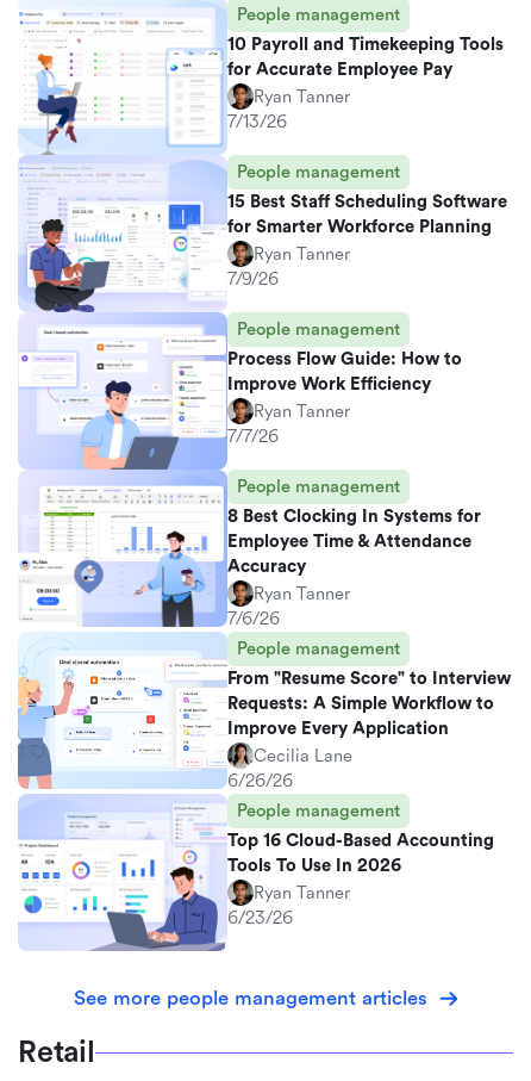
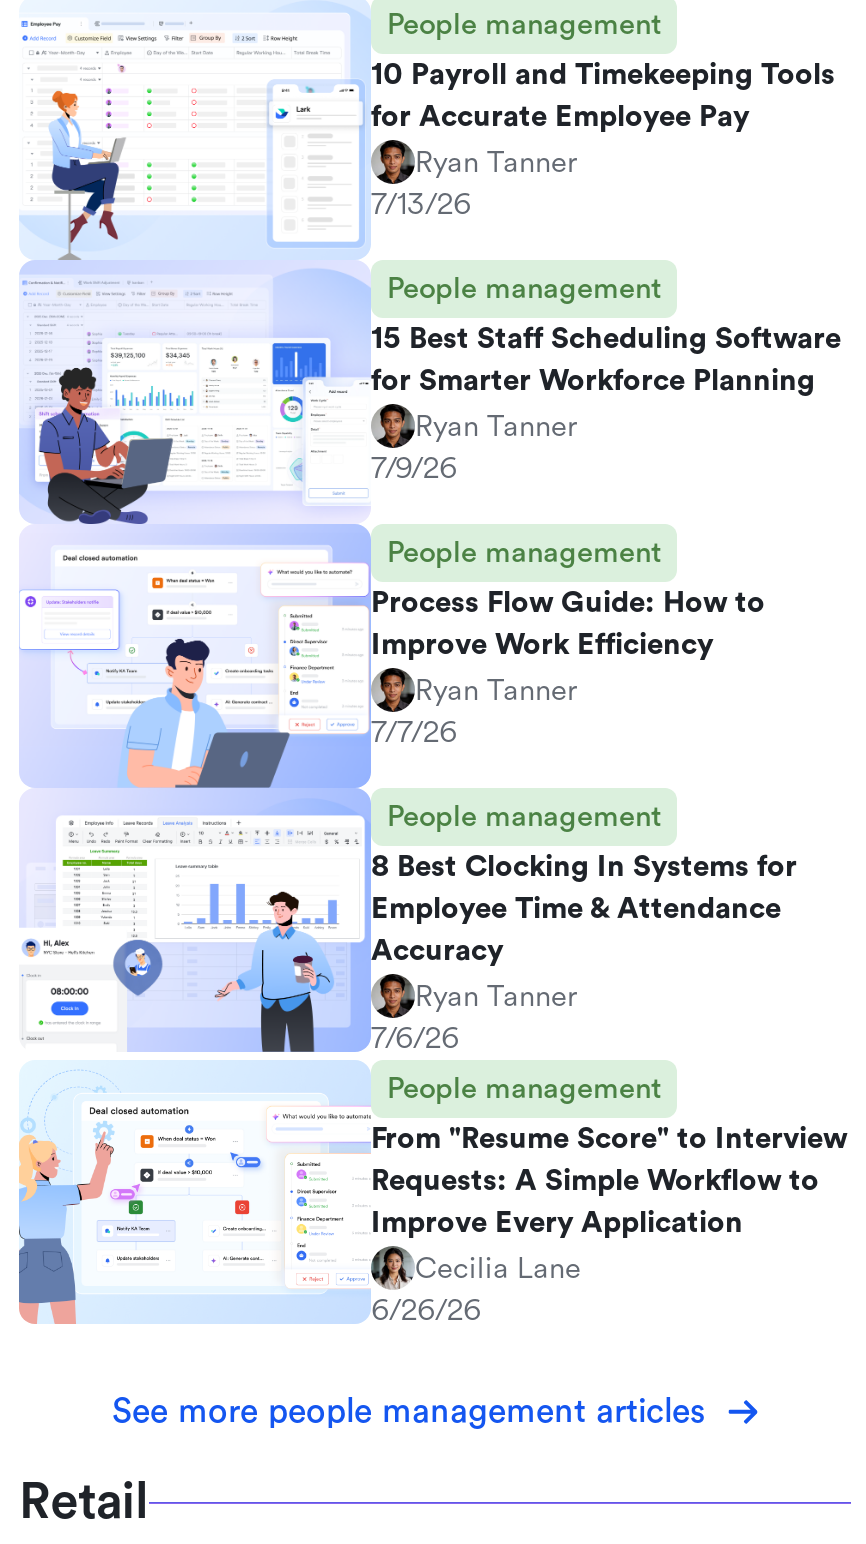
[18,795,494,952] [image] | People management | Top 16 Cloud-Based Accounting | Tools To Use In 2026 | Ryan Tanner | 6/23/26 -> none

